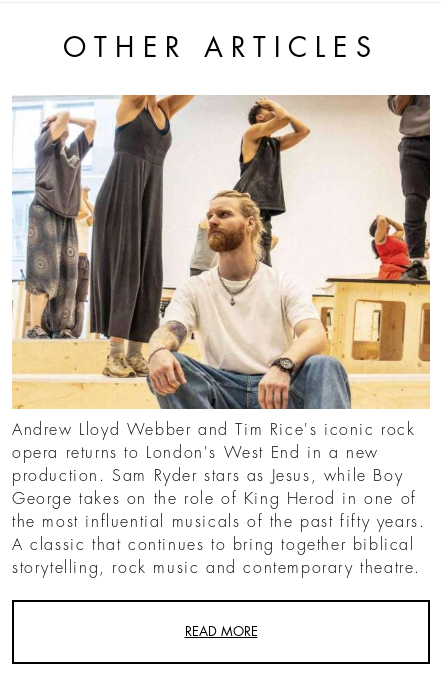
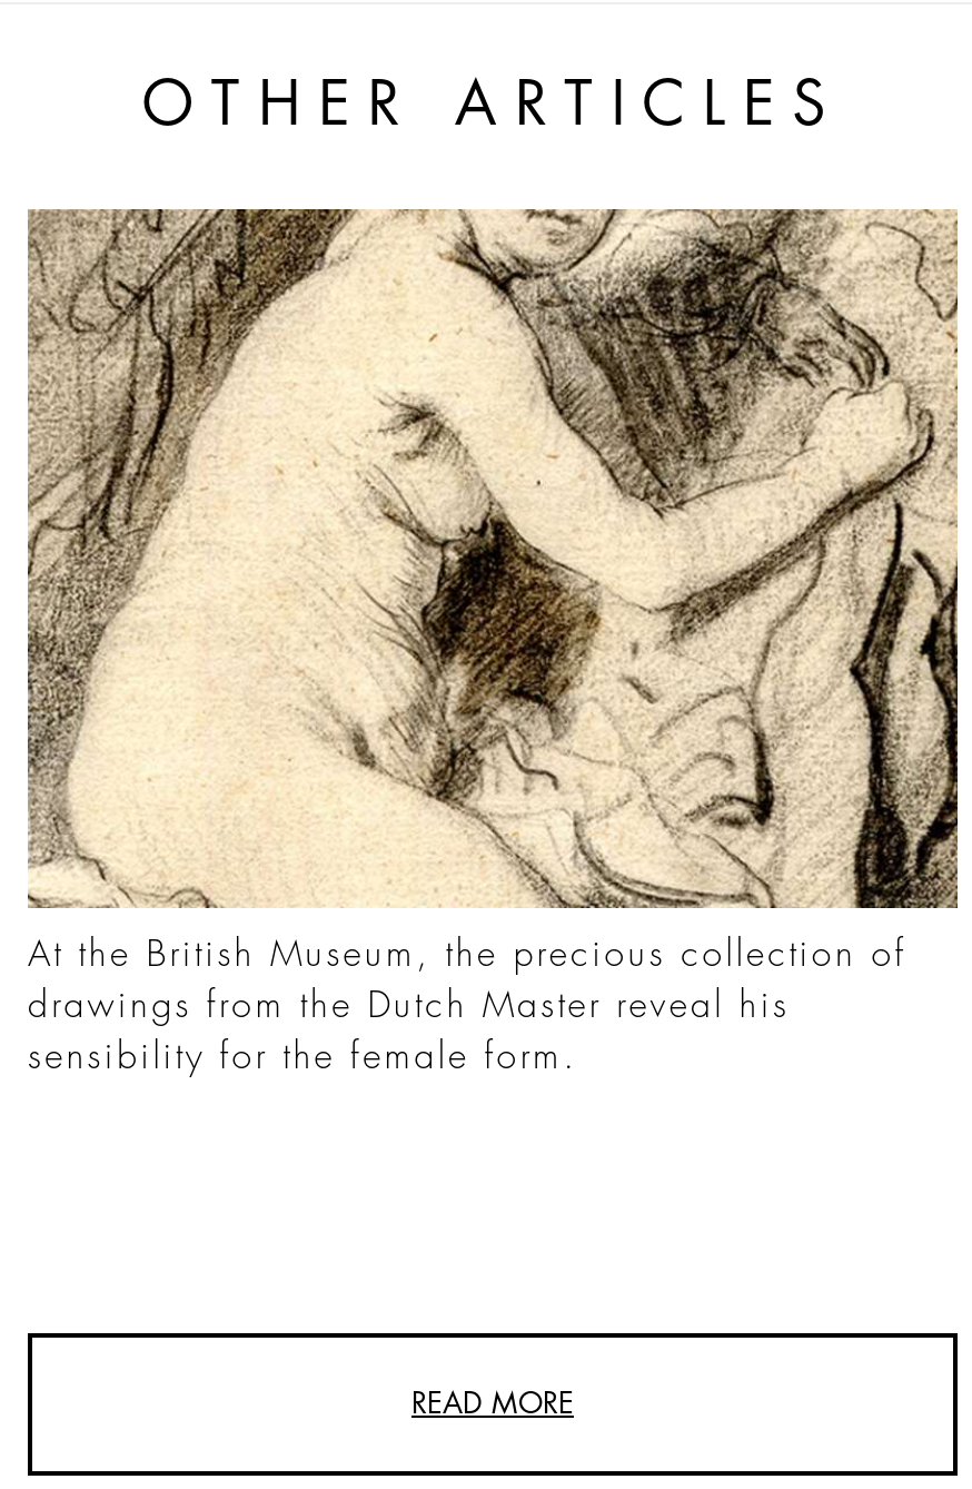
[12,94,431,576] [image] | Andrew Lloyd Webber and Tim Rice's iconic rock | opera returns to London's West End in a new | production. Sam Ryder stars as Jesus, while Boy | George takes on the role of King Herod in one of | the most influential musicals of the past fifty years. | A classic that continues to bring together biblical | storytelling, rock music and contemporary theatre. -> [26,207,960,1074] [image] | At the British Museum, the precious collection of | drawings from the Dutch Master reveal his | sensibility for the female form.

